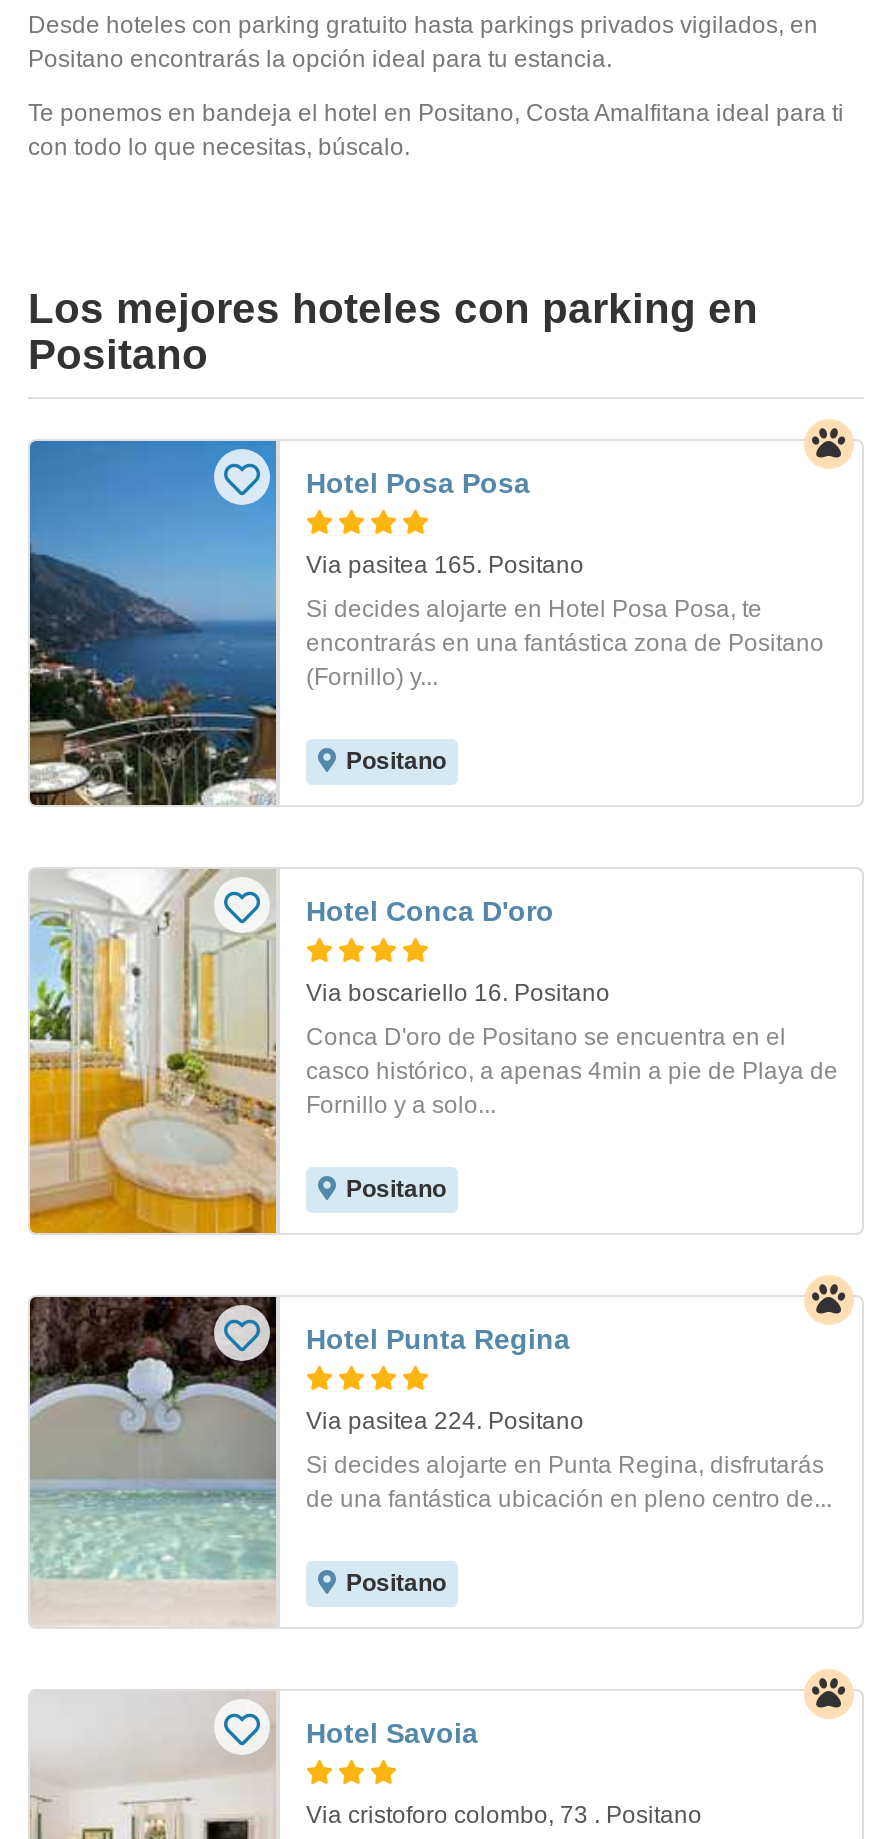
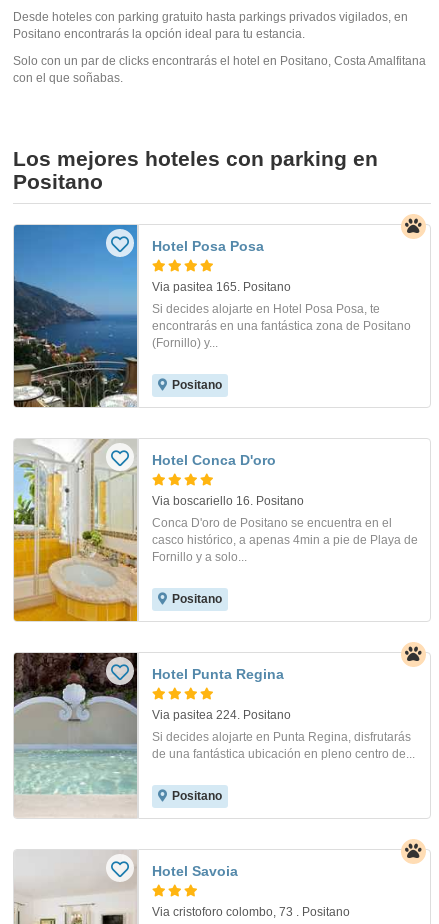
[28,98,844,160] Te ponemos en bandeja el hotel en Positano, Costa Amalfitana ideal para ti | con todo lo que necesitas, búscalo. -> [13,54,426,85] Solo con un par de clicks encontrarás el hotel en Positano, Costa Amalfitana | con el que soñabas.

